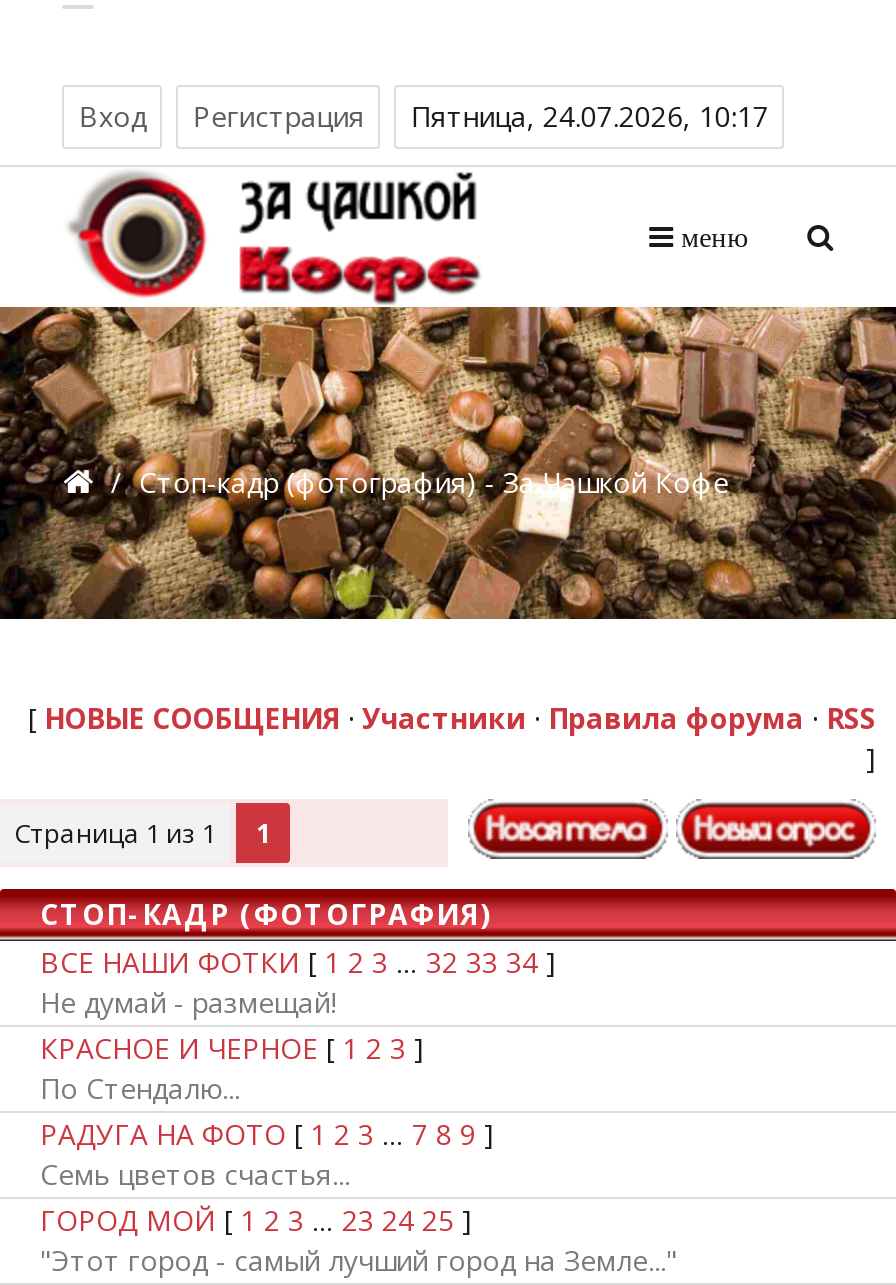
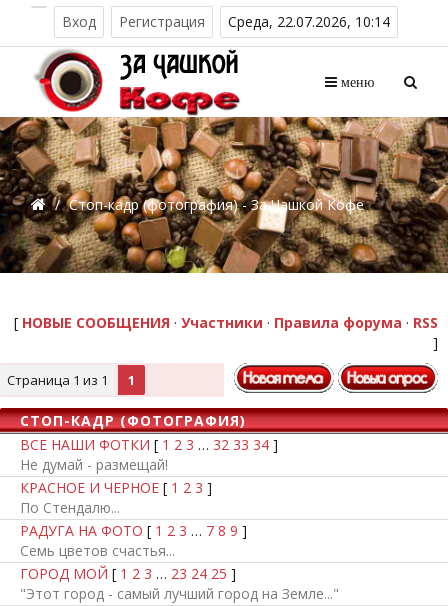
[79,97,769,135] Вход Регистрация Пятница, 24.07.2026, 10:17 -> [62,12,390,31] Вход Регистрация Среда, 22.07.2026, 10:14

